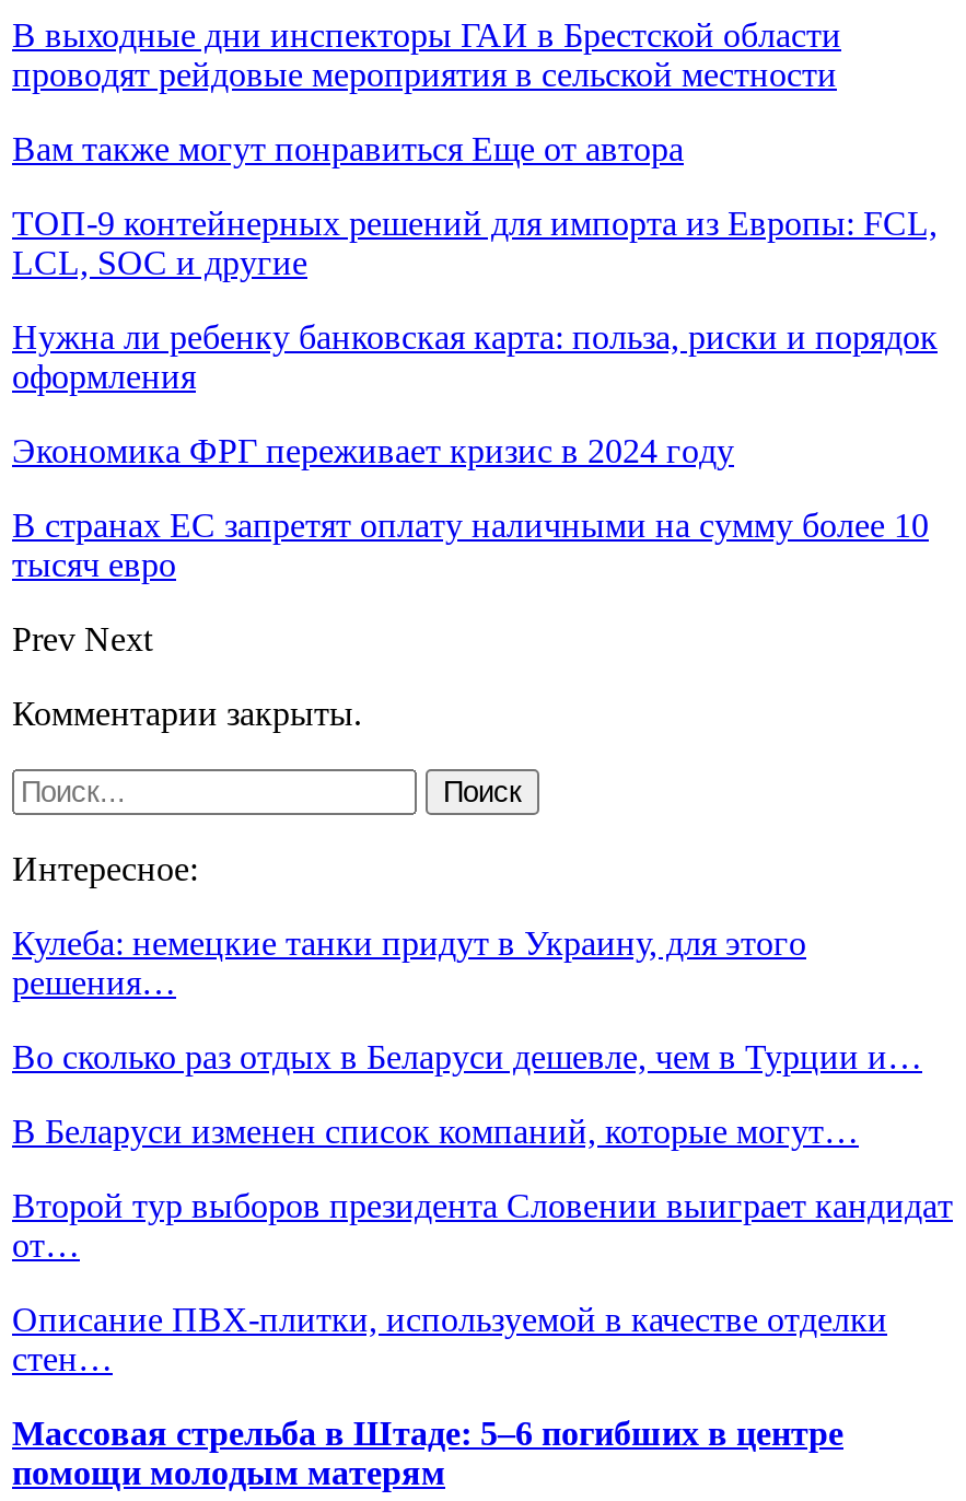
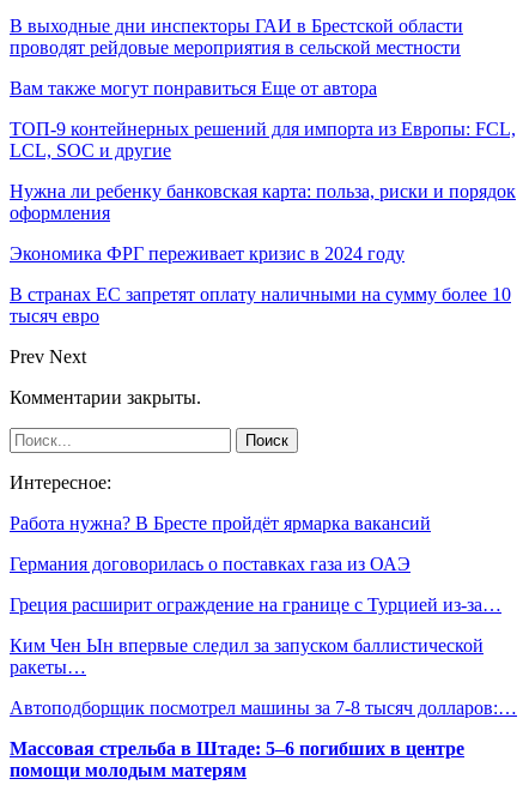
[12,924,806,1001] Кулеба: немецкие танки придут в Украину, для этого | решения… -> [10,513,431,533] Работа нужна? В Бресте пройдёт ярмарка вакансий
[12,1038,922,1075] Во сколько раз отдых в Беларуси дешевле, чем в Турции и… -> [10,553,411,574] Германия договорилась о поставках газа из ОАЭ
[12,1112,859,1149] В Беларуси изменен список компаний, которые могут… -> [10,594,501,615] Греция расширит ограждение на границе с Турцией из-за…
[12,1187,953,1263] Второй тур выборов президента Словении выиграет кандидат | от… -> [10,635,484,677] Ким Чен Ын впервые следил за запуском баллистической | ракеты…
[12,1300,887,1377] Описание ПВХ-плитки, используемой в качестве отделки | стен… -> [10,697,517,718] Автоподборщик посмотрел машины за 7-8 тысяч долларов:…

